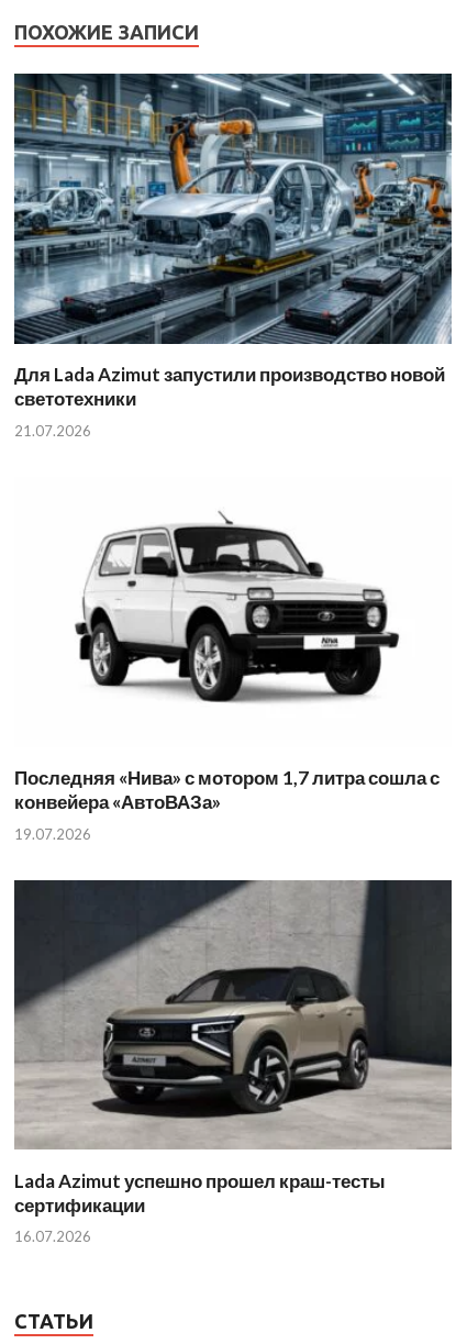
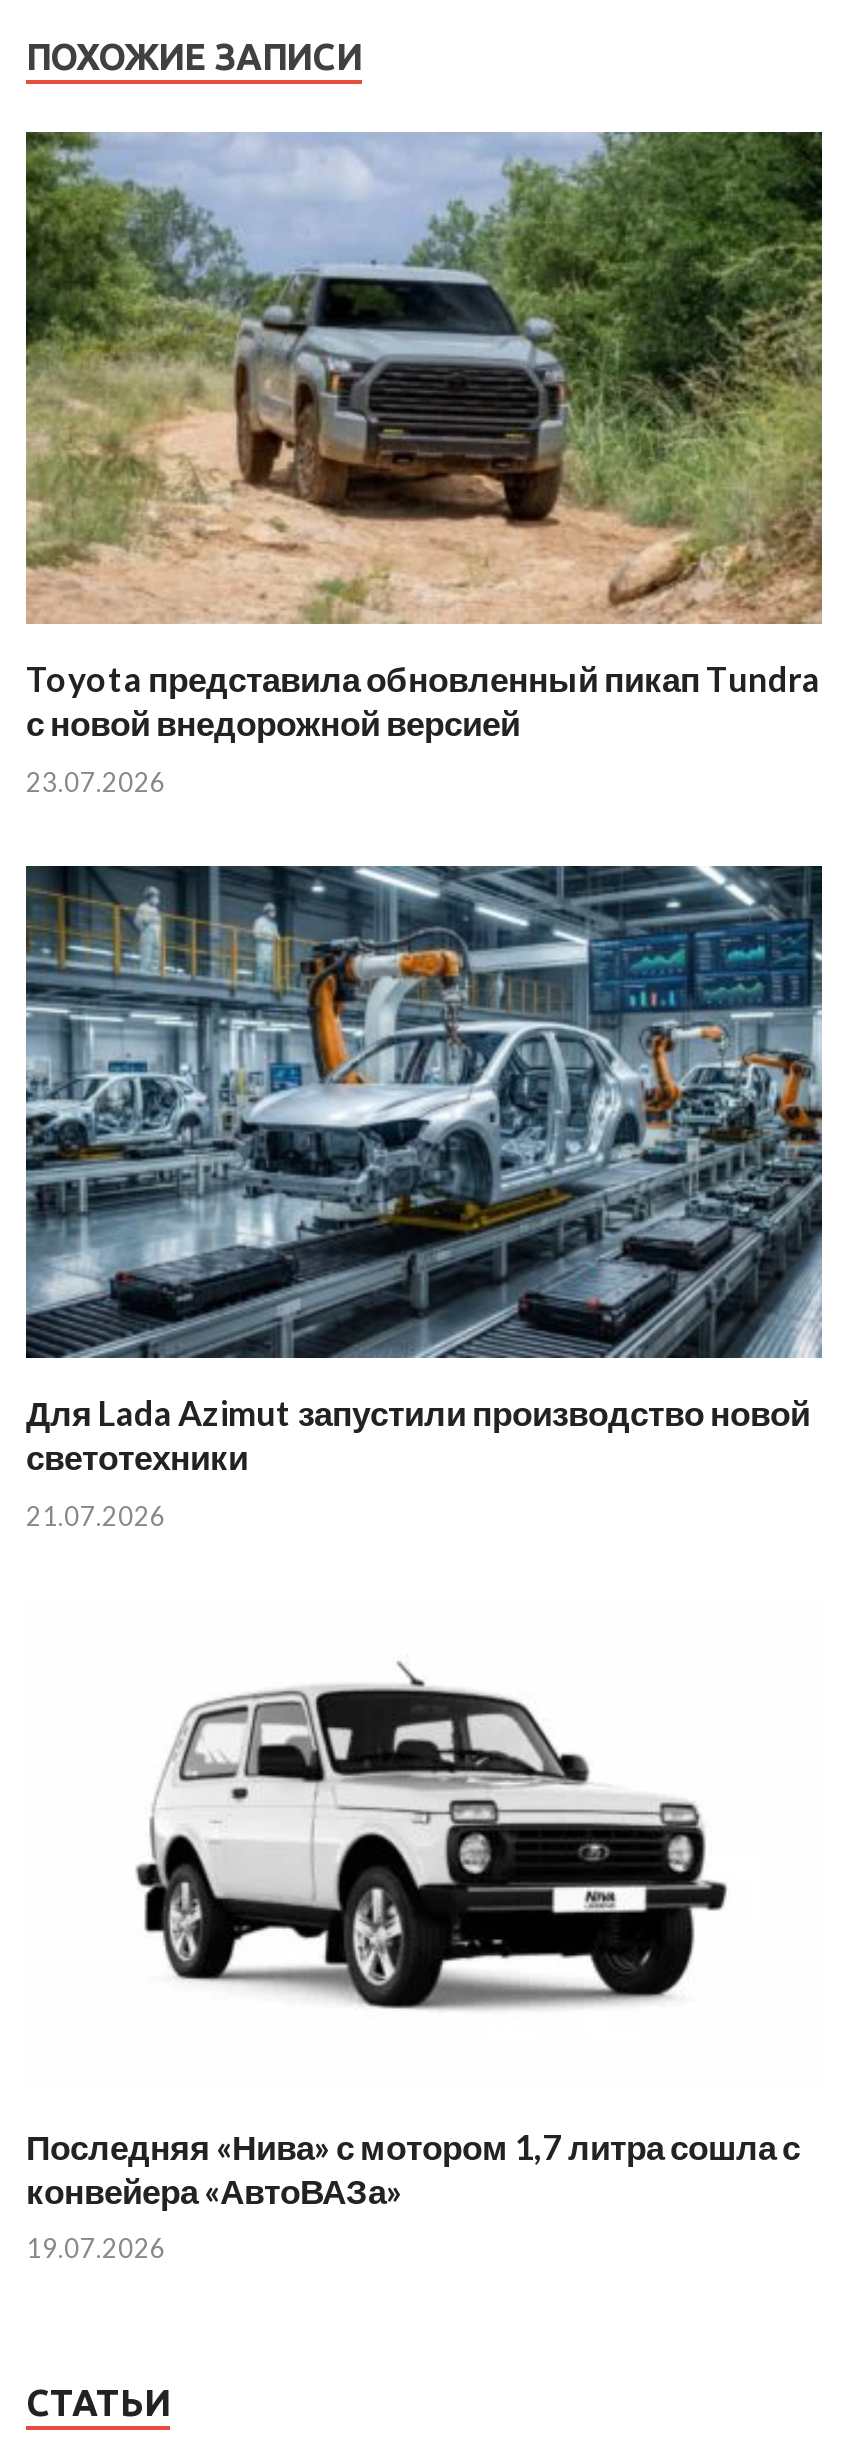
none -> [24,130,824,798] [image] | Toyota представила обновленный пикап Tundra | с новой внедорожной версией | 23.07.2026
moved [12,73,454,842] -> [22,862,826,2264]: [image] | Для Lada Azimut запустили производство новой | светотехники | 21.07.2026 | Последняя «Нива» с мотором 1,7 литра сошла с | конвейера «АвтоВАЗа» | 19.07.2026
[13,879,453,1245] [image] | Lada Azimut успешно прошел краш-тесты | сертификации | 16.07.2026 -> none

